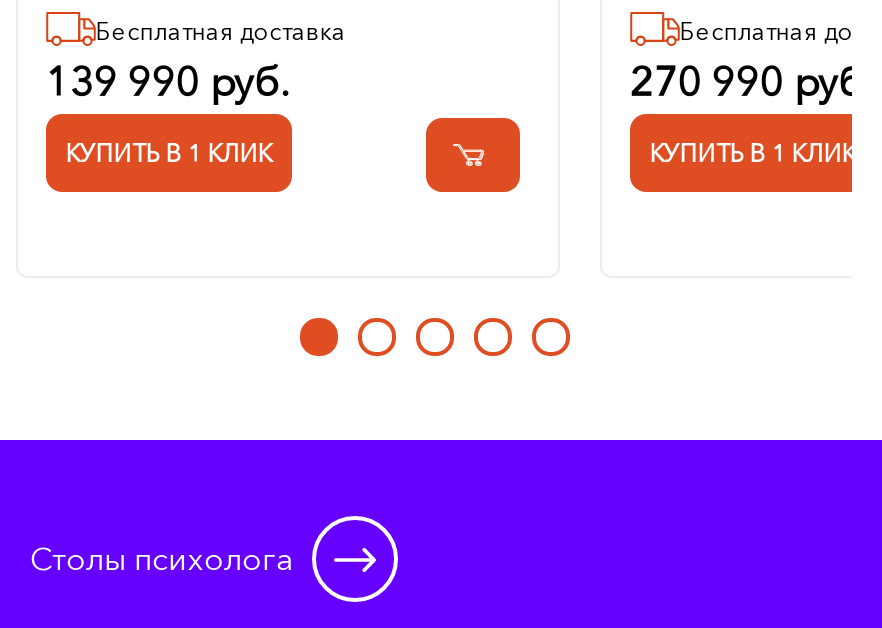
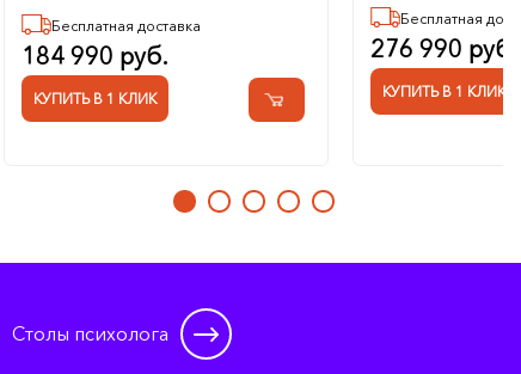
[46,59,292,107] 139 990 руб. -> [21,42,168,71] 184 990 руб.
[630,59,876,107] 270 990 руб. -> [370,35,517,64] 276 990 руб.

